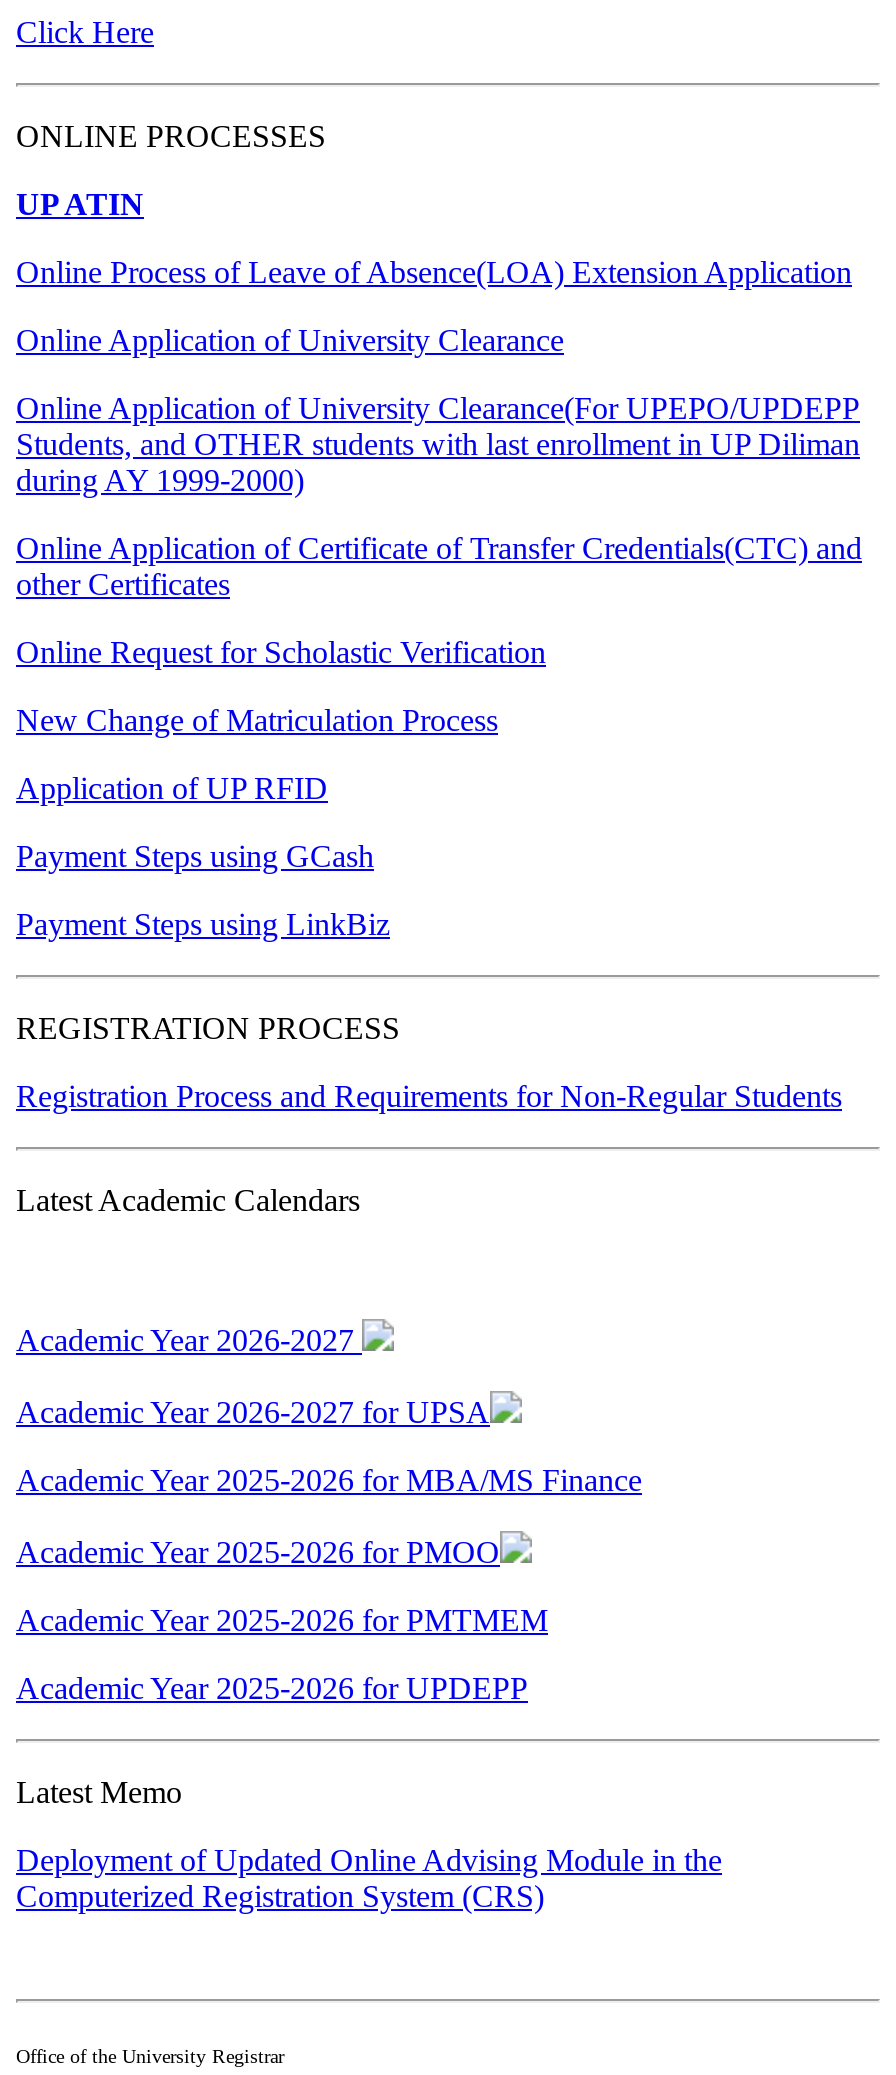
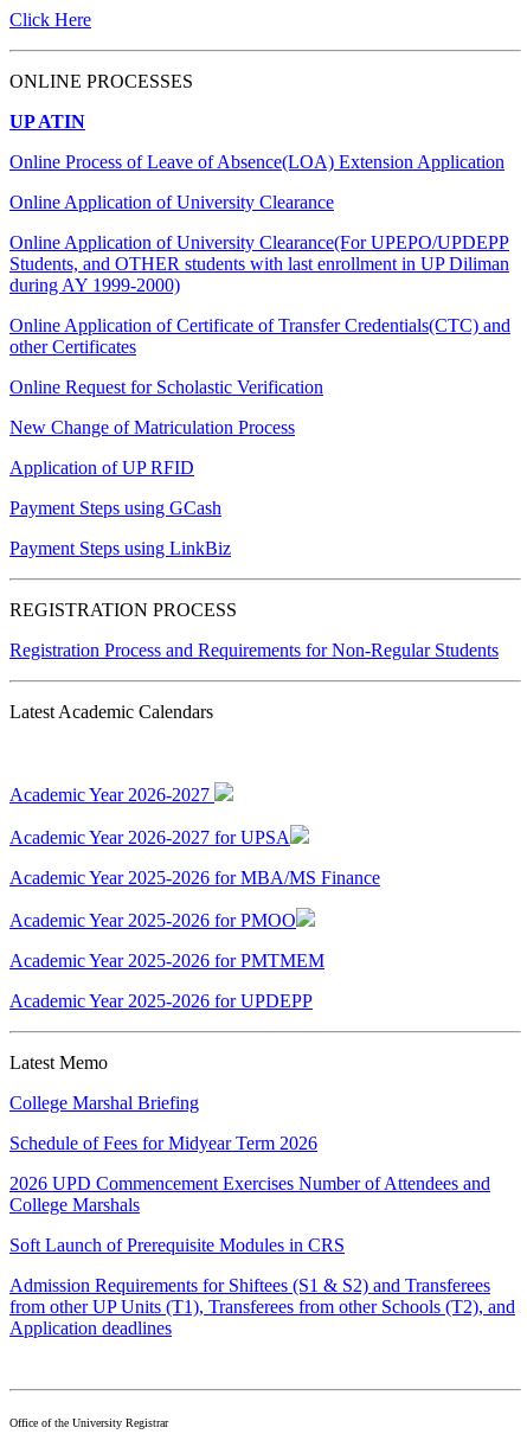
[16,1844,722,1914] Deployment of Updated Online Advising Module in the | Computerized Registration System (CRS) -> [9,1093,515,1338] College Marshal Briefing | Schedule of Fees for Midyear Term 2026 | 2026 UPD Commencement Exercises Number of Attendees and | College Marshals | Soft Launch of Prerequisite Modules in CRS | Admission Requirements for Shiftees (S1 & S2) and Transferees | from other UP Units (T1), Transferees from other Schools (T2), and | Application deadlines

